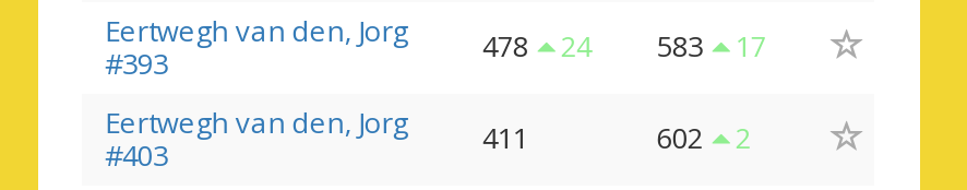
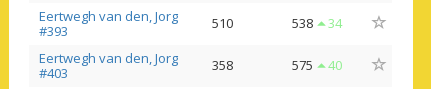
[482,26,766,66] 478 | 24 | 583 | 17 -> [212,14,342,32] 510 | 538 | 34
[105,103,528,157] Eertwegh van den, Jorg 411 -> [39,49,233,74] Eertwegh van den, Jorg 358
[657,118,703,157] 602 -> [292,56,313,74] 575
[729,118,751,157] 2 -> [325,56,342,74] 40

